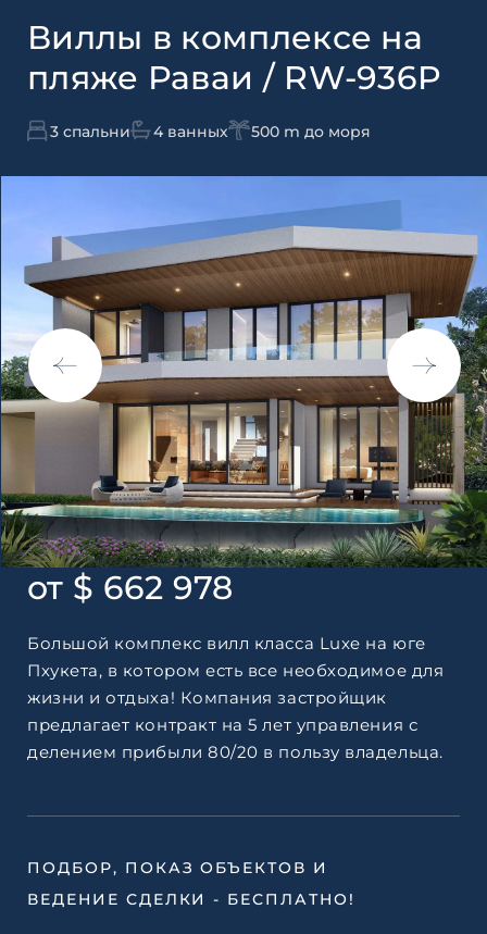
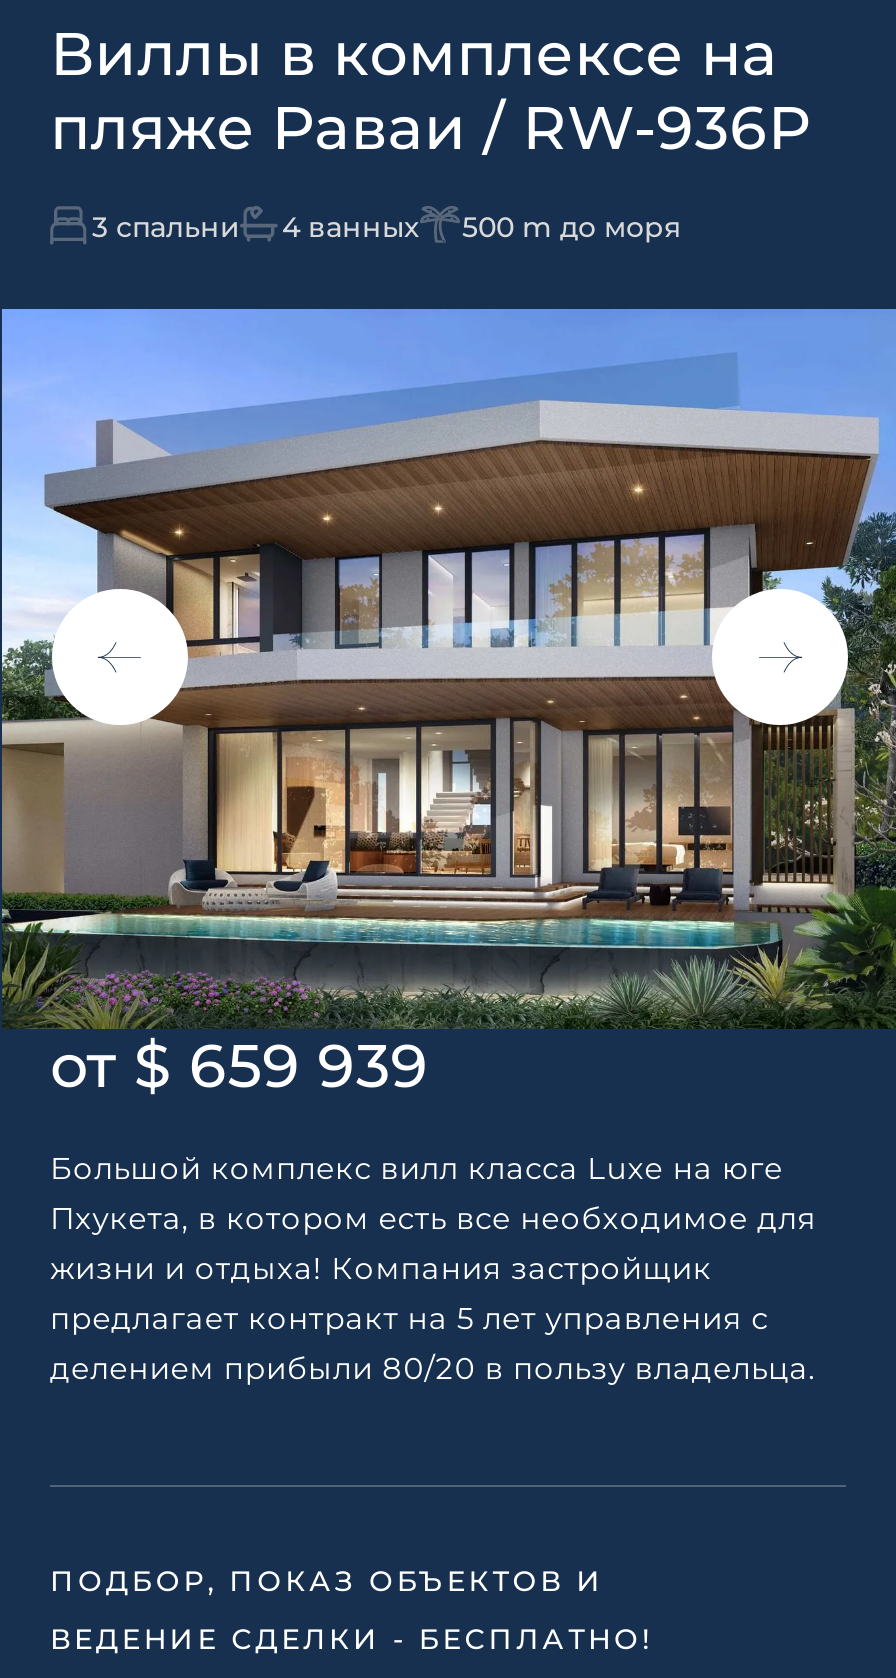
[27,568,233,608] от $ 662 978 -> [50,1029,429,1103] от $ 659 939

